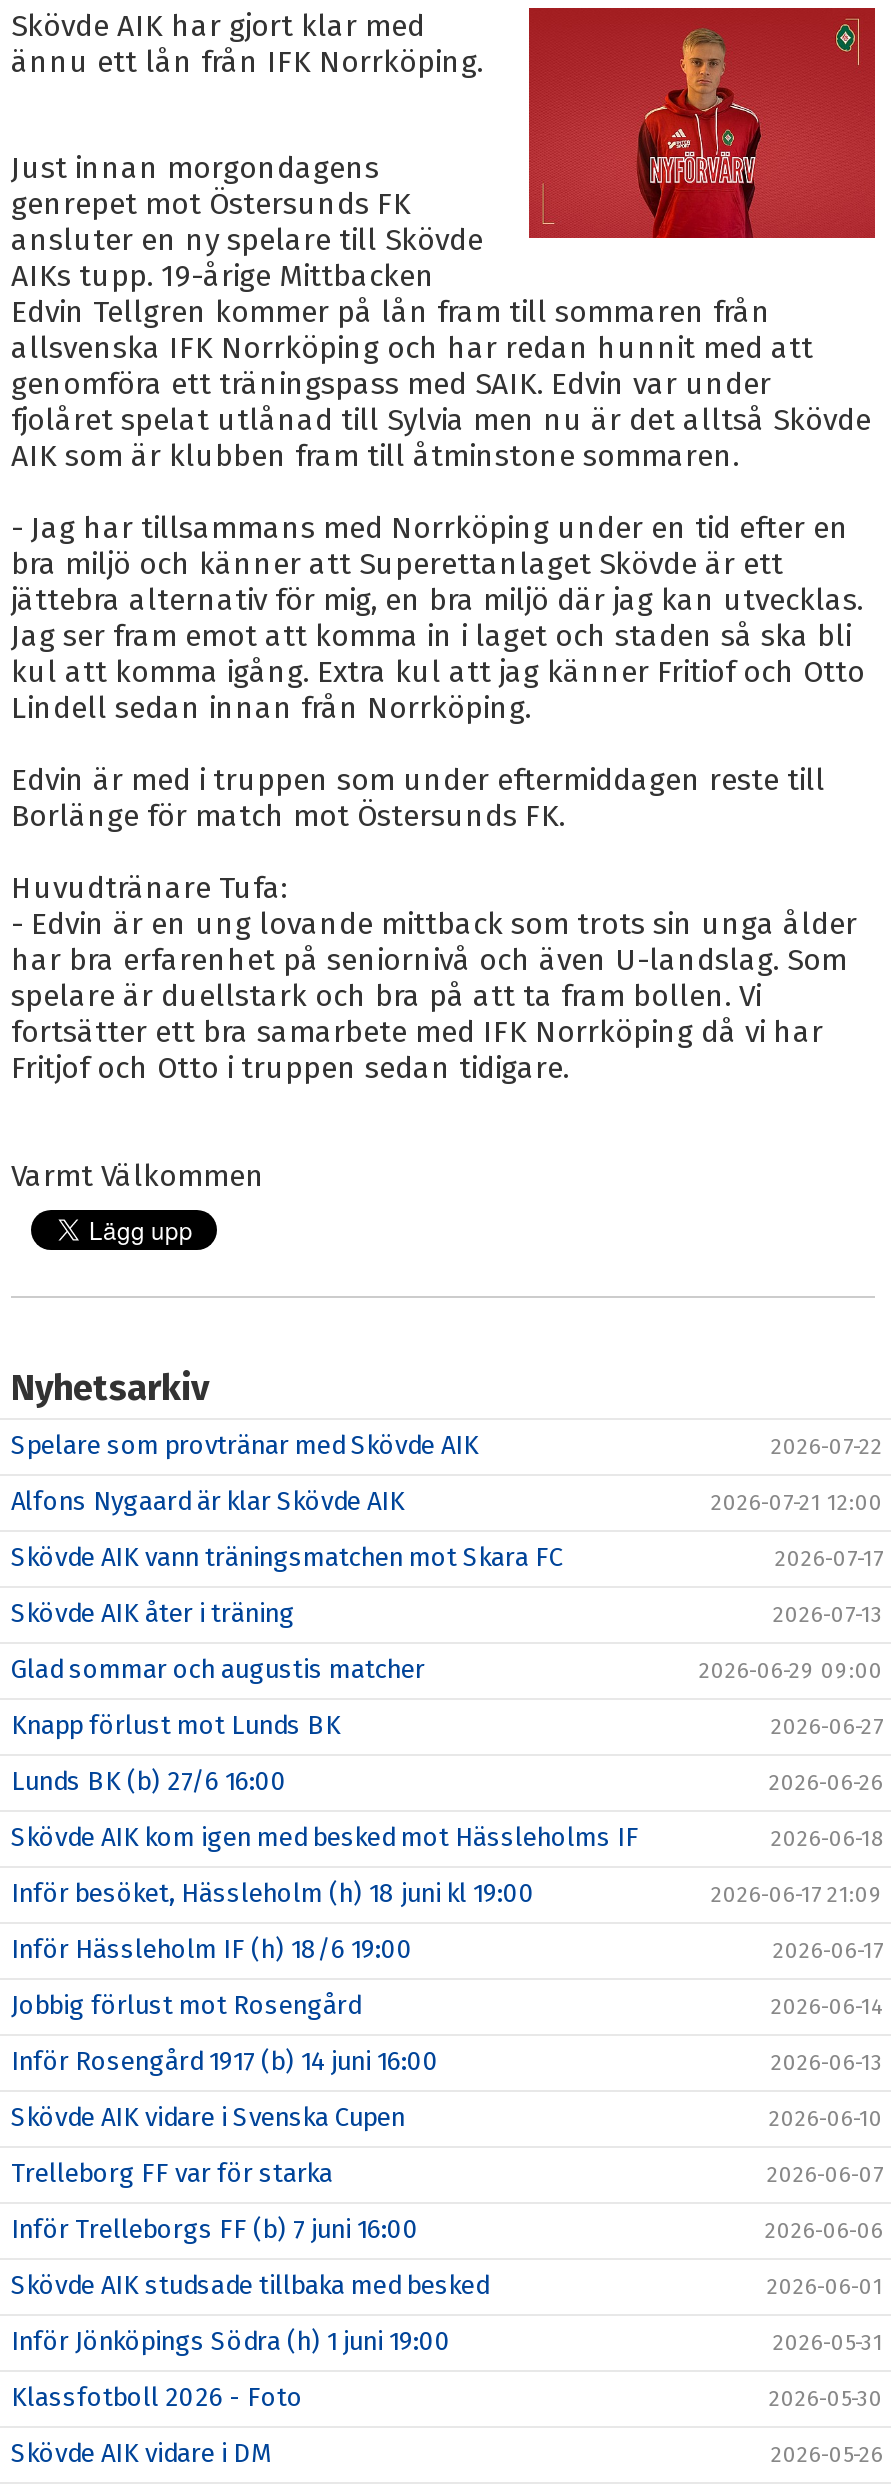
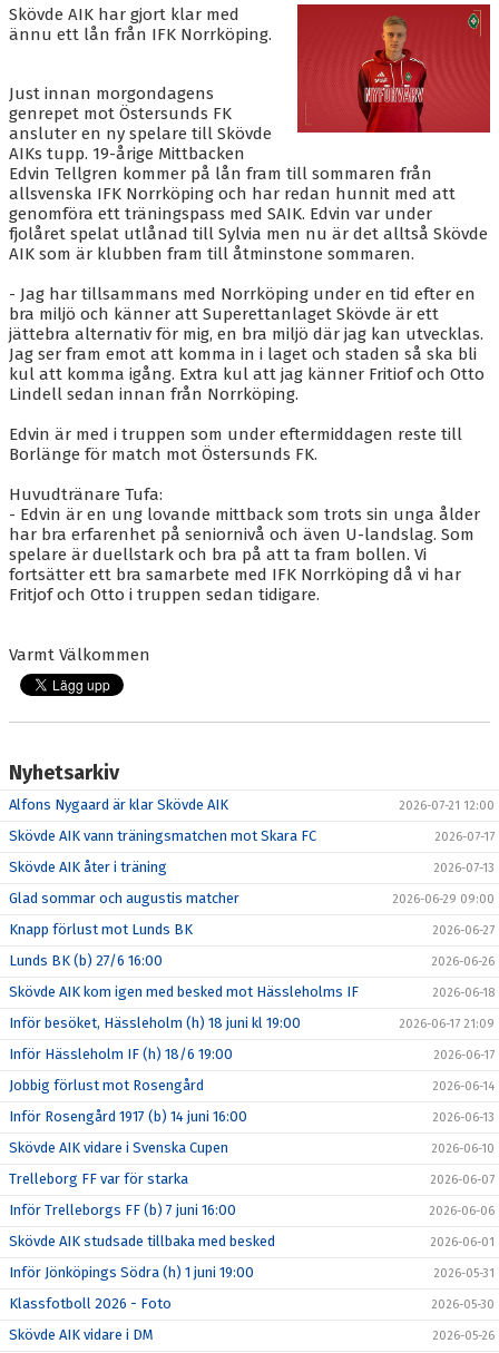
[11,1430,883,1460] Spelare som provtränar med Skövde AIK | 2026-07-22 -> none

